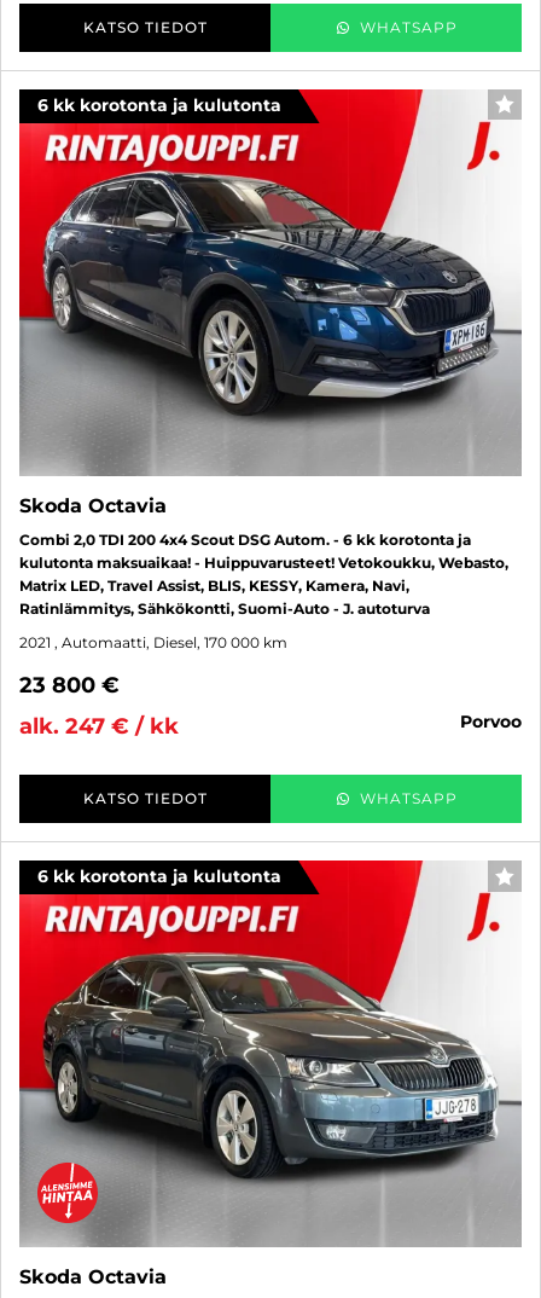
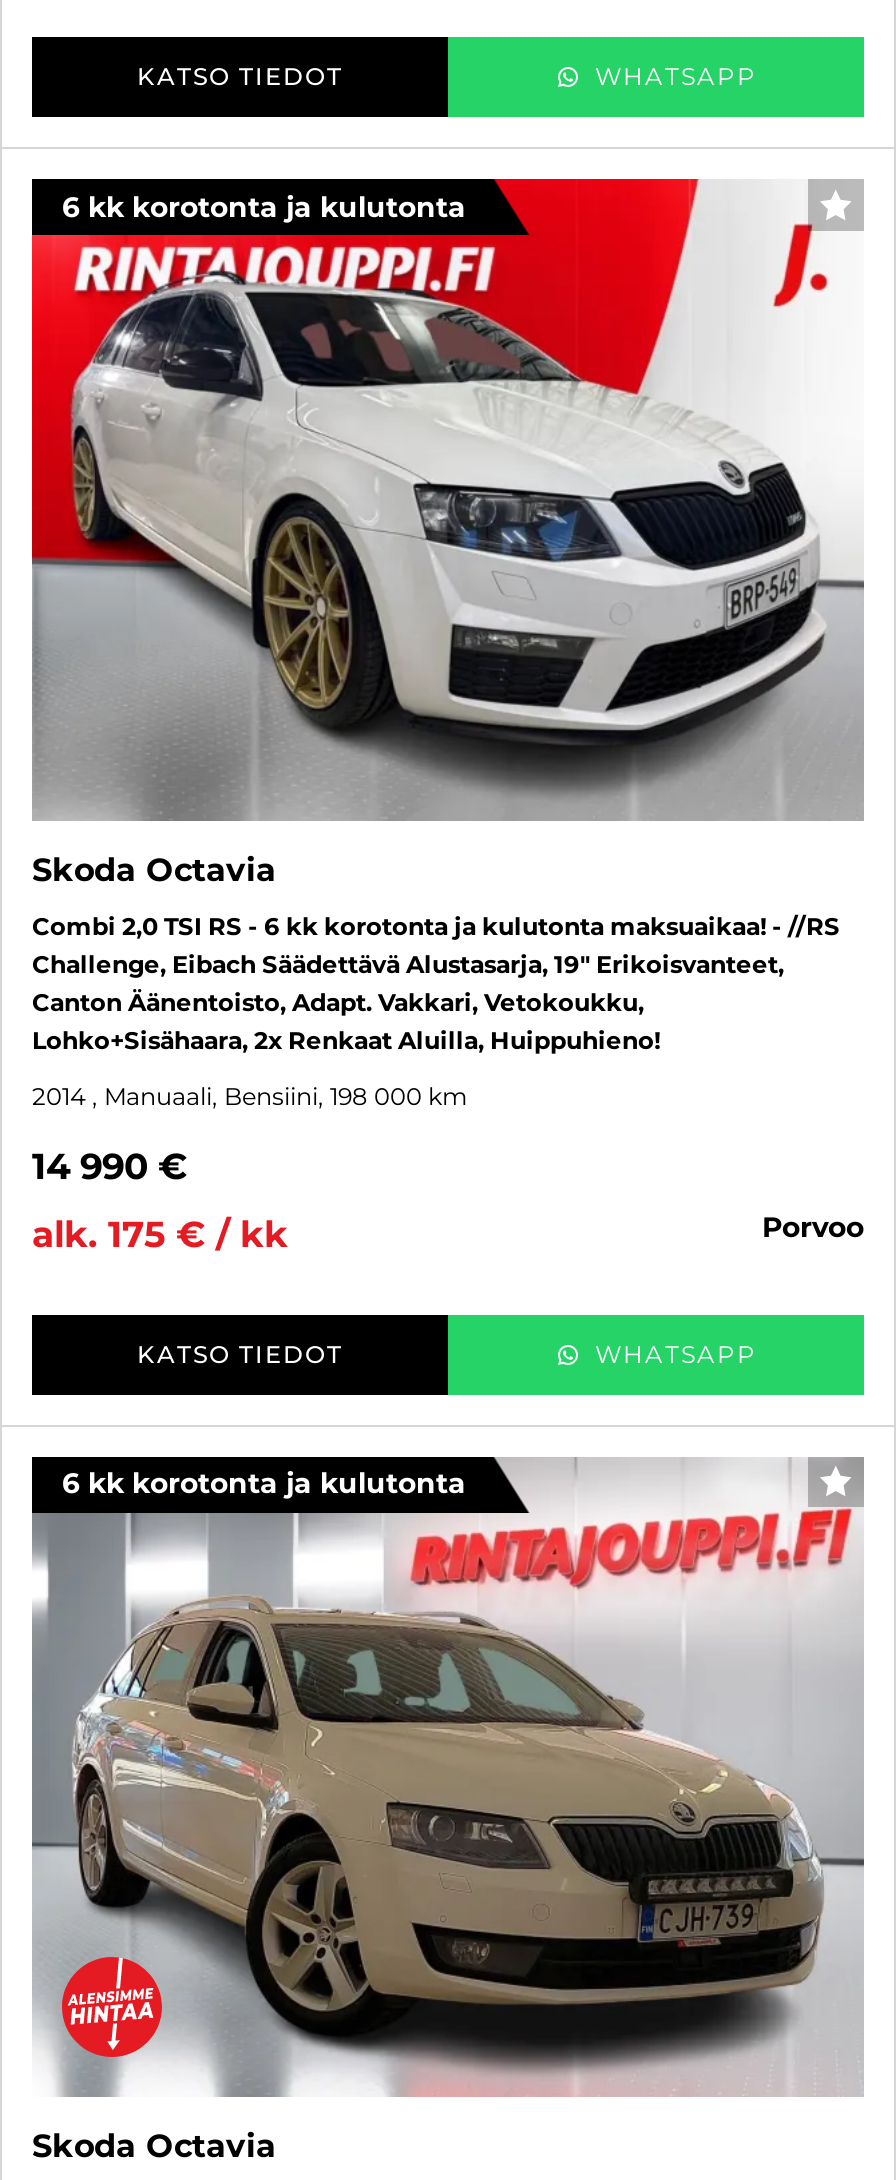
[22,116,500,459] [image] -> [32,222,828,794] [image]
[19,531,508,618] Combi 2,0 TDI 200 4x4 Scout DSG Autom. - 6 kk korotonta ja | kulutonta maksuaikaa! - Huippuvarusteet! Vetokoukku, Webasto, | Matrix LED, Travel Assist, BLIS, KESSY, Kamera, Navi, | Ratinlämmitys, Sähkökontti, Suomi-Auto - J. autoturva -> [32,910,840,1054] Combi 2,0 TSI RS - 6 kk korotonta ja kulutonta maksuaikaa! - //RS | Challenge, Eibach Säädettävä Alustasarja, 19" Erikoisvanteet, | Canton Äänentoisto, Adapt. Vakkari, Vetokoukku, | Lohko+Sisähaara, 2x Renkaat Aluilla, Huippuhieno!
[19,633,287,651] 2021 , Automaatti, Diesel, 170 000 km -> [32,1080,468,1110] 2014 , Manuaali, Bensiini, 198 000 km
[19,672,120,699] 23 800 € -> [32,1144,188,1188] 14 990 €
[19,713,179,740] alk. 247 € / kk -> [32,1212,288,1256] alk. 175 € / kk
[18,859,520,1248] [image] -> [30,1454,864,2096] [image]

